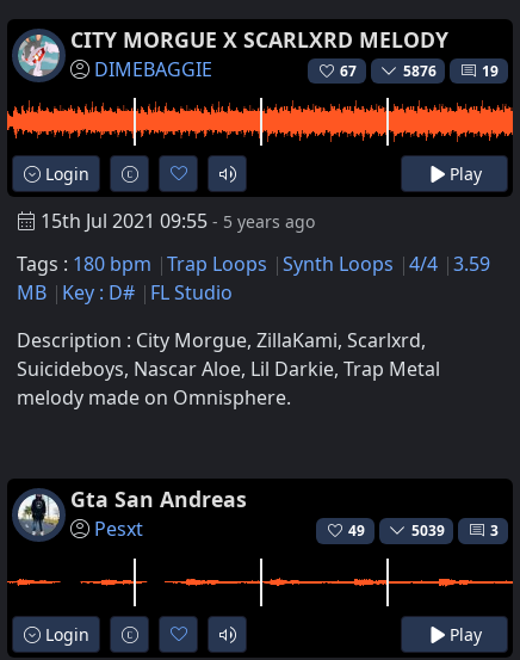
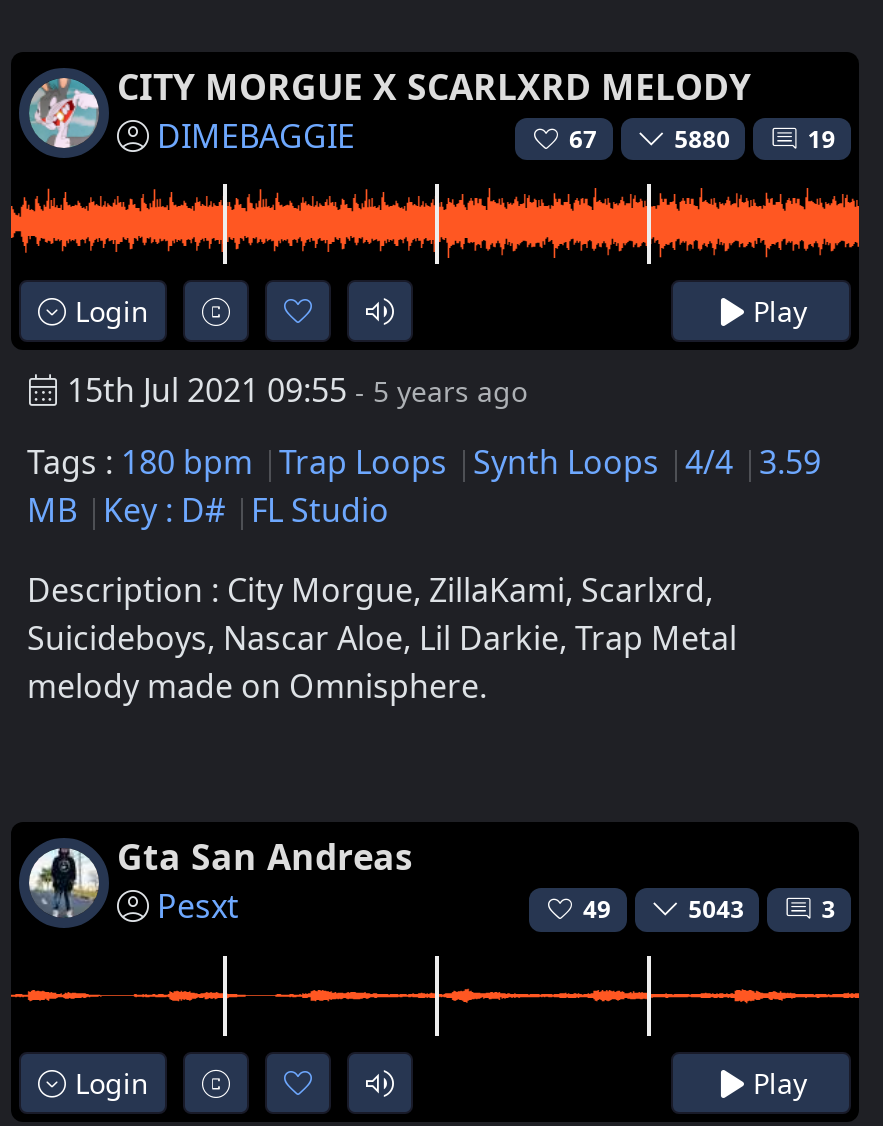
[403,61,436,81] 5876 -> [674,122,730,156] 5880
[411,521,444,541] 5039 -> [688,893,744,927] 5043

